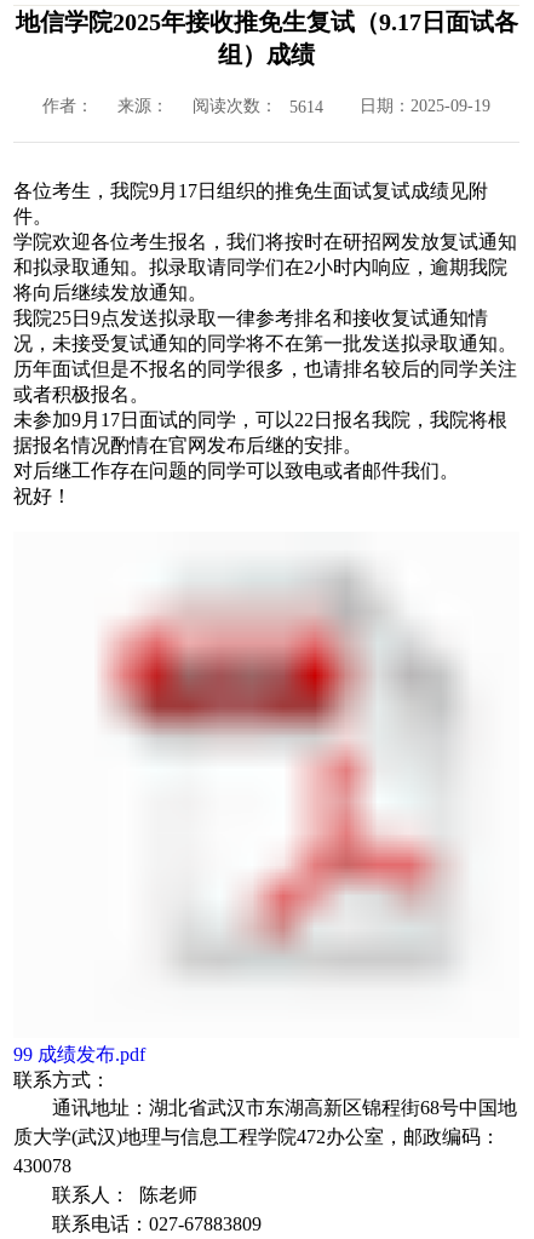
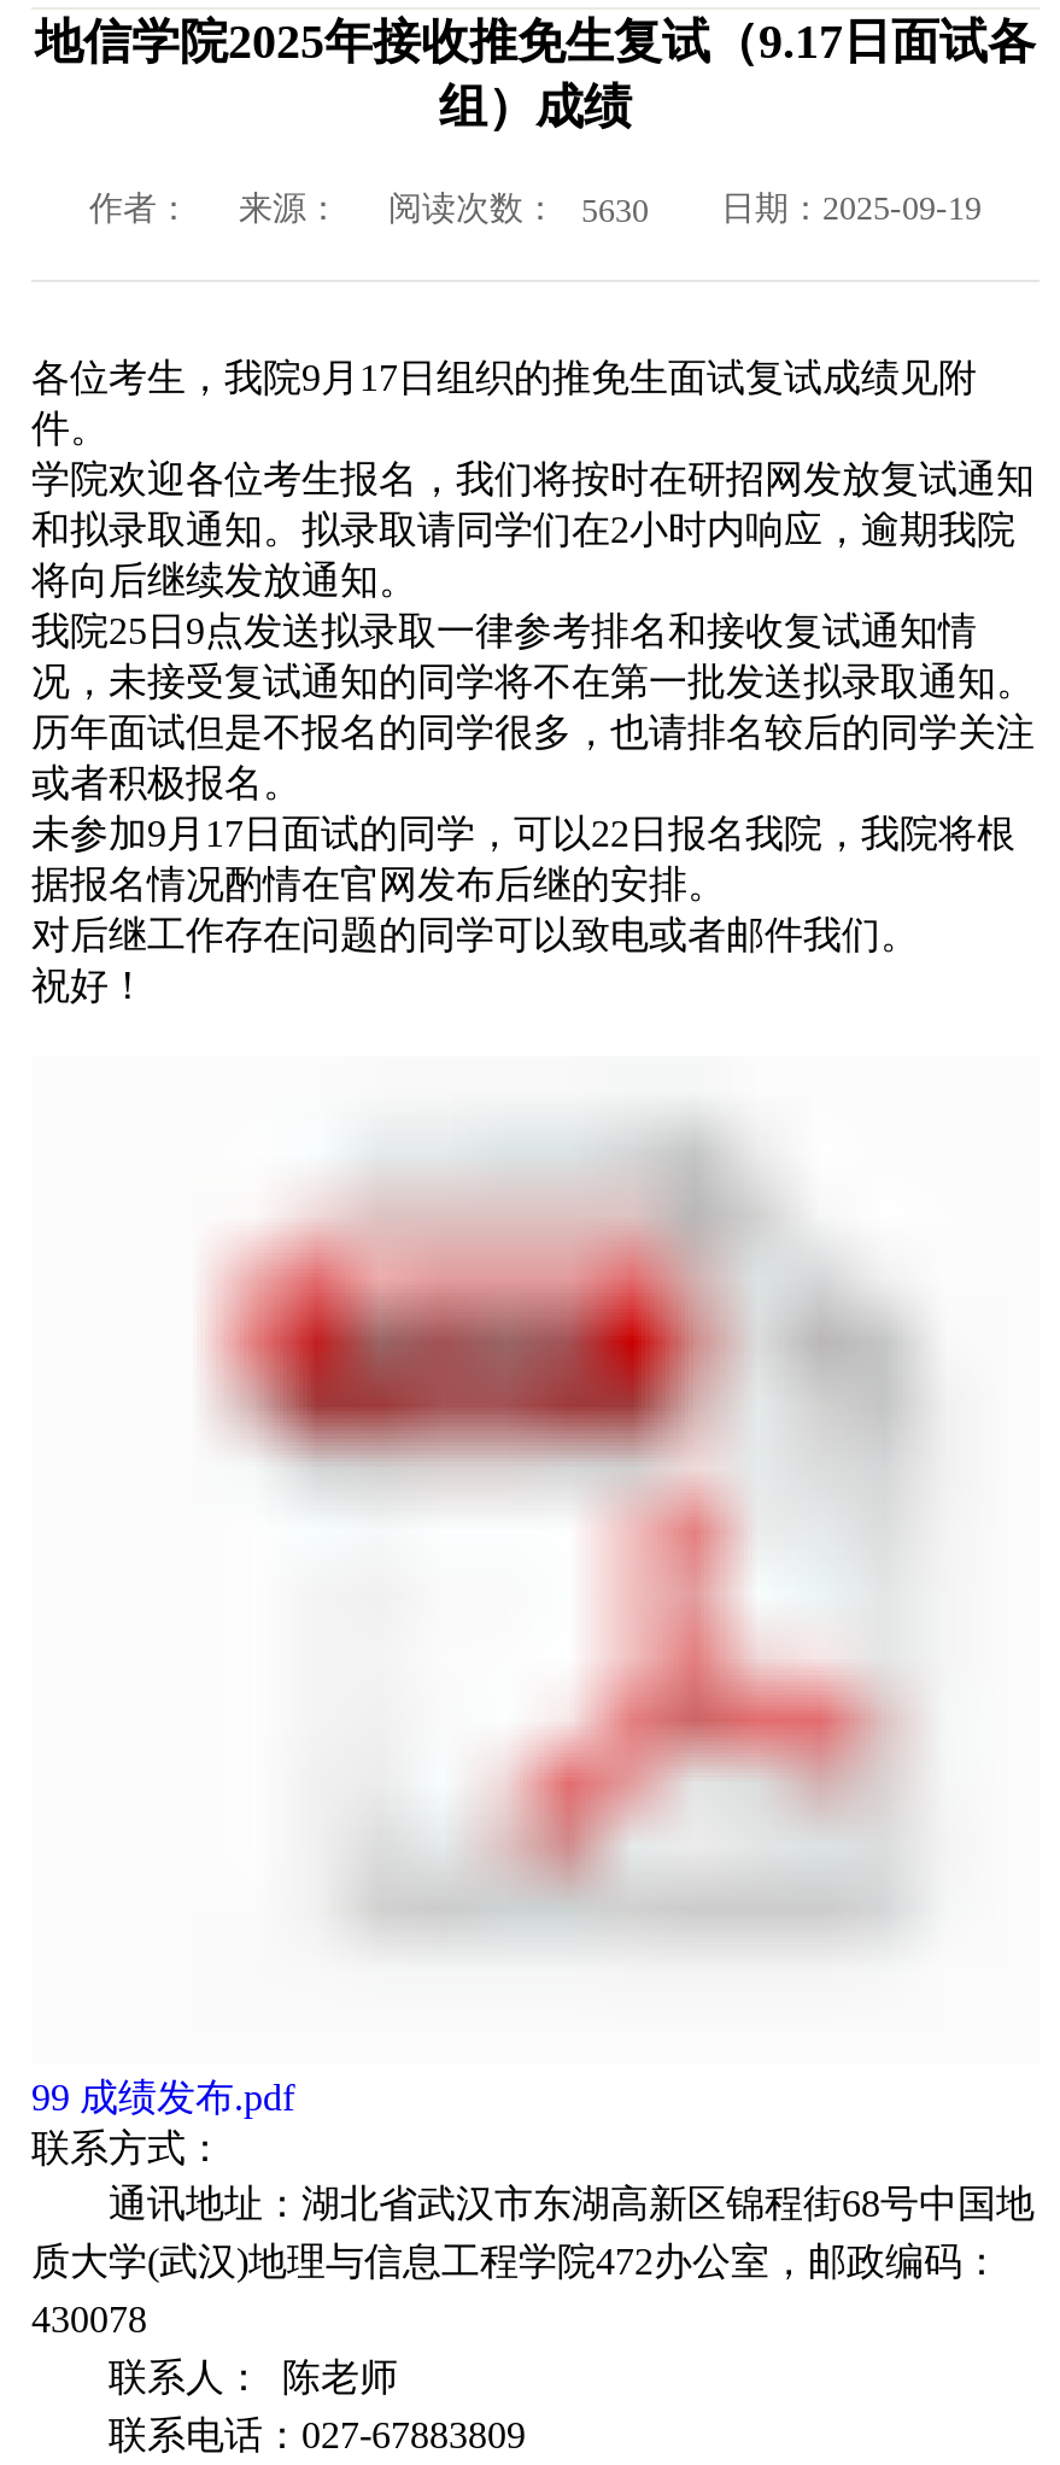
[42,97,490,116] 作者： 来源： 阅读次数： 5614 日期：2025-09-19 -> [89,190,982,228] 作者： 来源： 阅读次数： 5630 日期：2025-09-19

